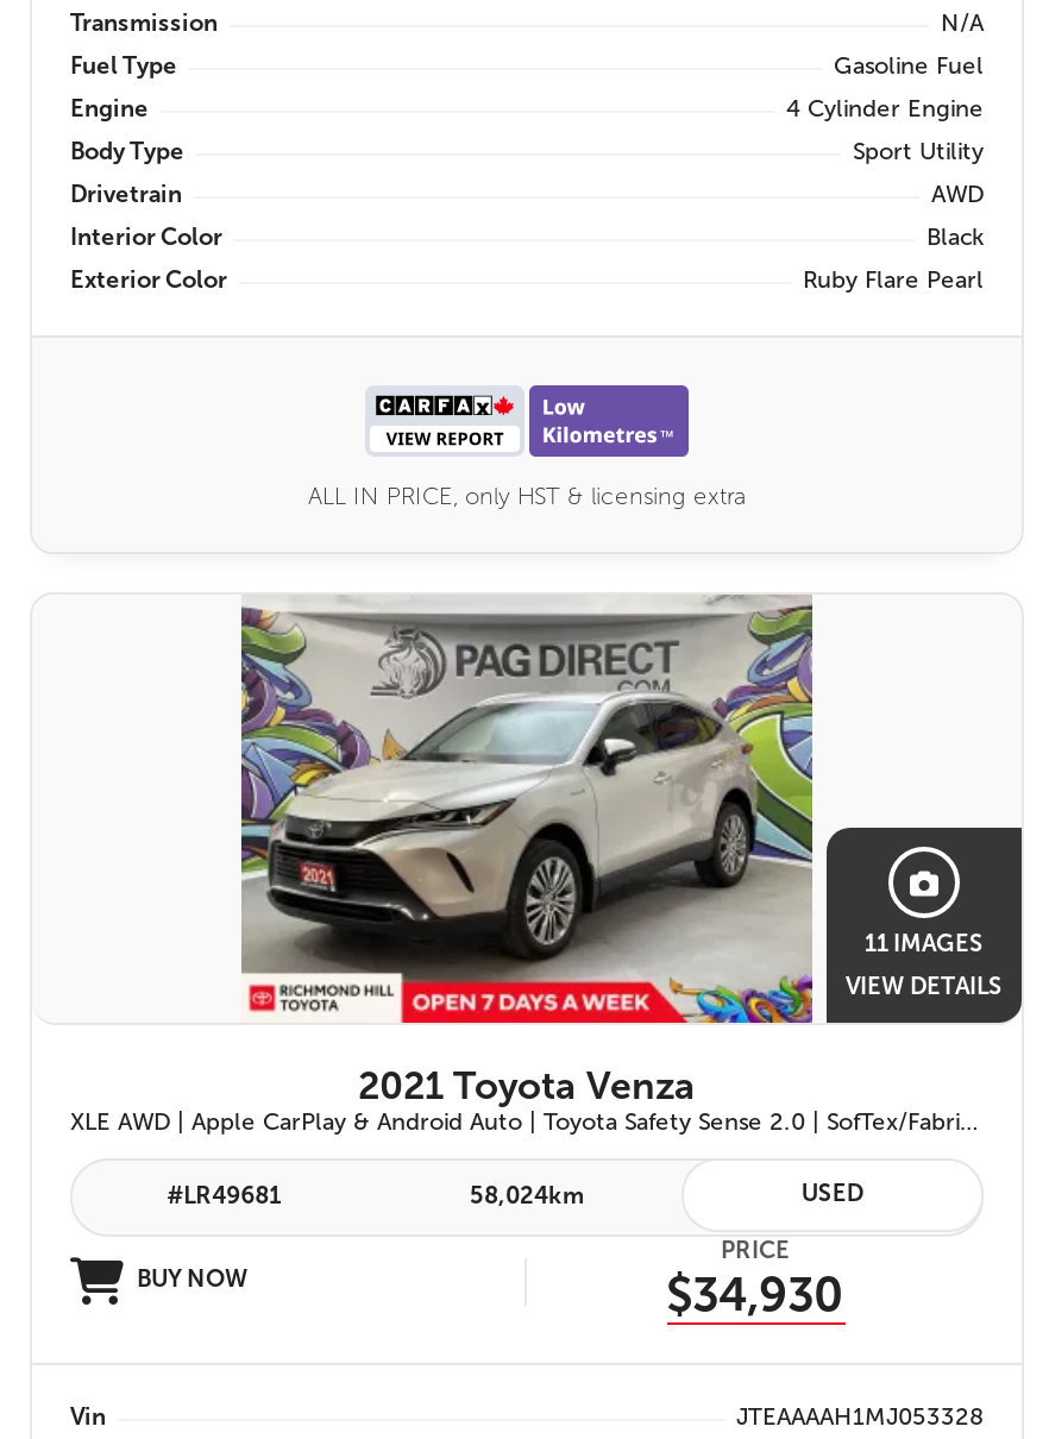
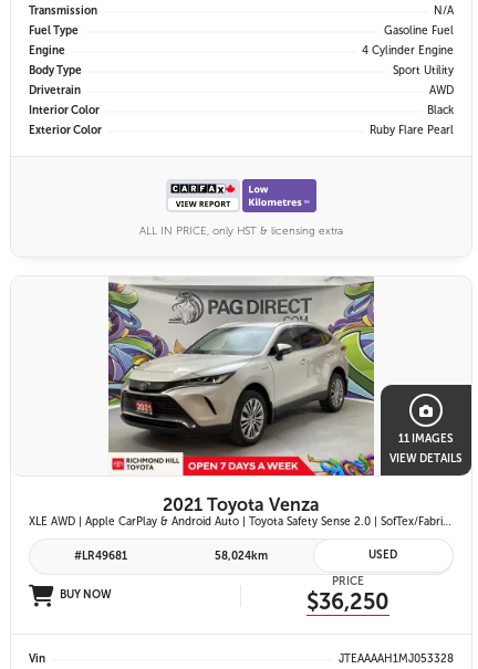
[666,1265,844,1322] $34,930 -> [306,588,389,615] $36,250

